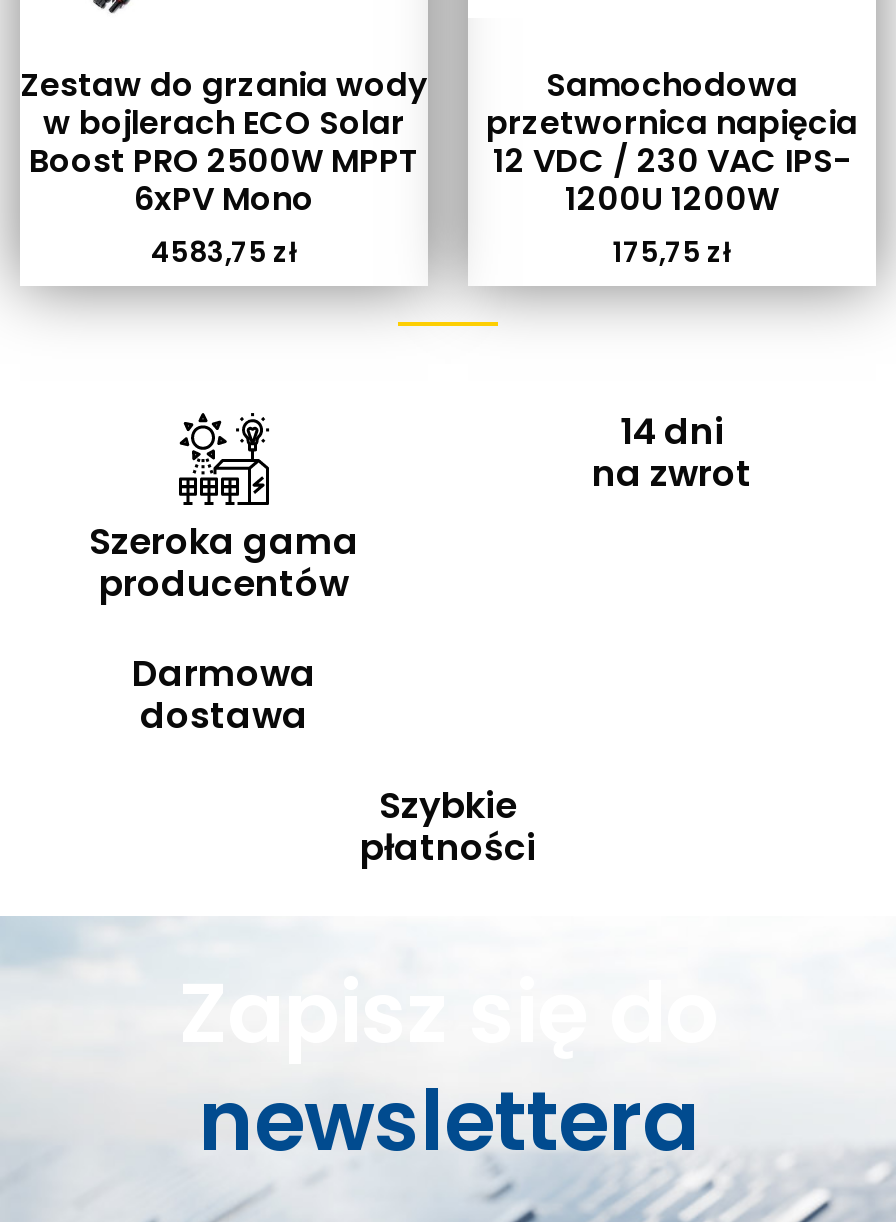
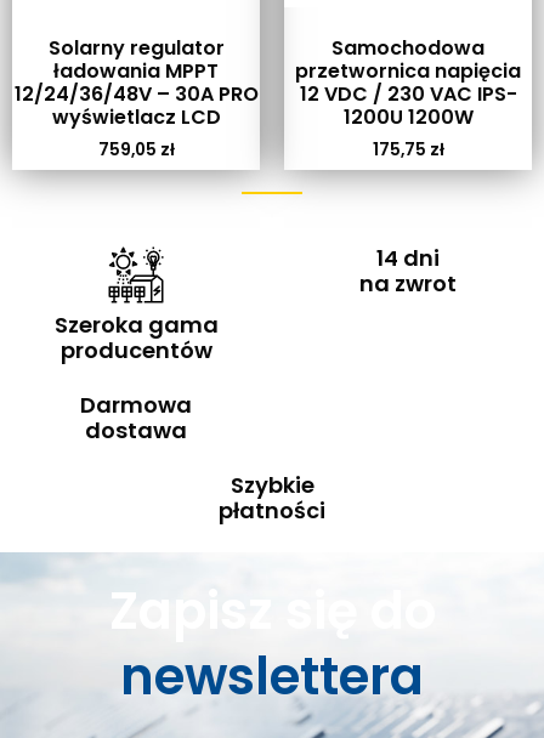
[20,61,428,271] Zestaw do grzania wody | w bojlerach ECO Solar | Boost PRO 2500W MPPT | 6xPV Mono | 4583,75 zł -> [14,33,258,161] Solarny regulator | ładowania MPPT | 12/24/36/48V – 30A PRO | wyświetlacz LCD | 759,05 zł

